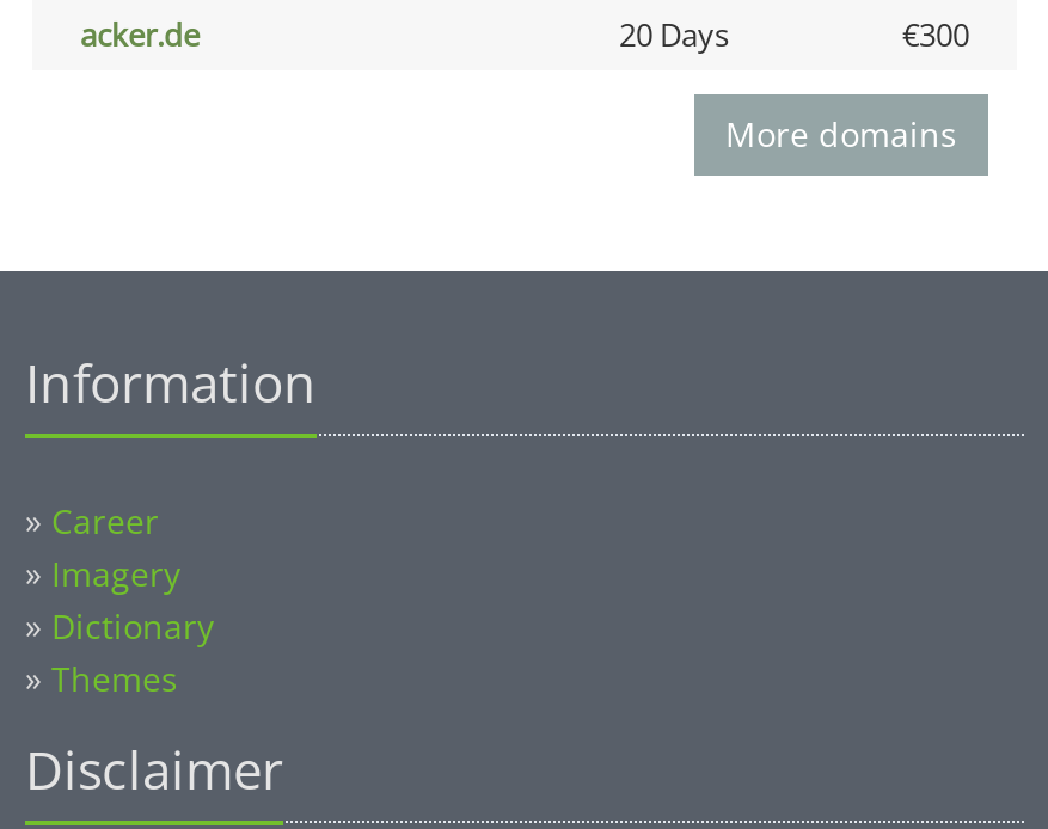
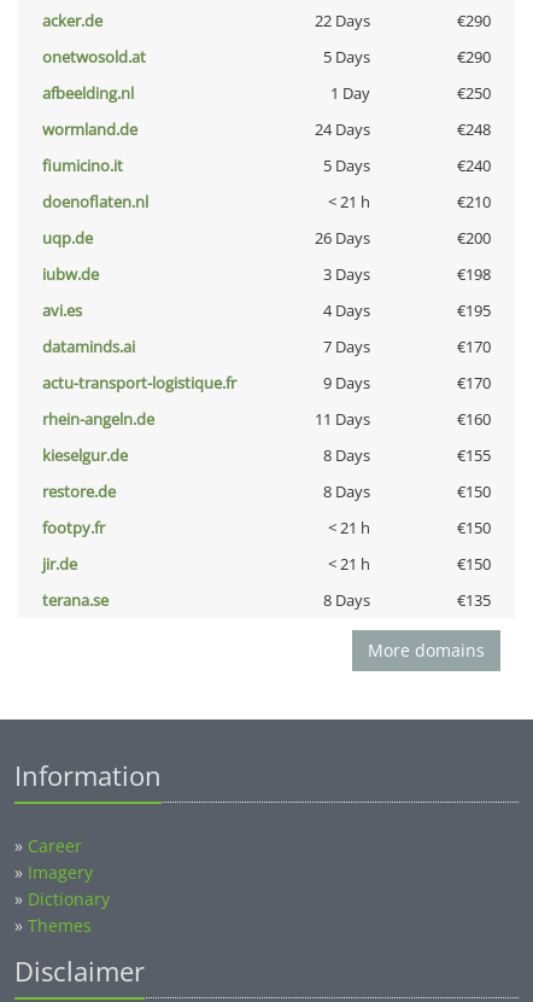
[619,13,969,56] 20 Days | €300 -> [42,10,491,611] 22 Days | €290 | onetwosold.at | 5 Days | €290 | afbeelding.nl | 1 Day | €250 | wormland.de | 24 Days | €248 | fiumicino.it | 5 Days | €240 | doenoflaten.nl | < 21 h | €210 | uqp.de | 26 Days | €200 | iubw.de | 3 Days | €198 | avi.es | 4 Days | €195 | dataminds.ai | 7 Days | €170 | actu-transport-logistique.fr | 9 Days | €170 | rhein-angeln.de | 11 Days | €160 | kieselgur.de | 8 Days | €155 | restore.de | 8 Days | €150 | footpy.fr | < 21 h | €150 | jir.de | < 21 h | €150 | terana.se | 8 Days | €135

